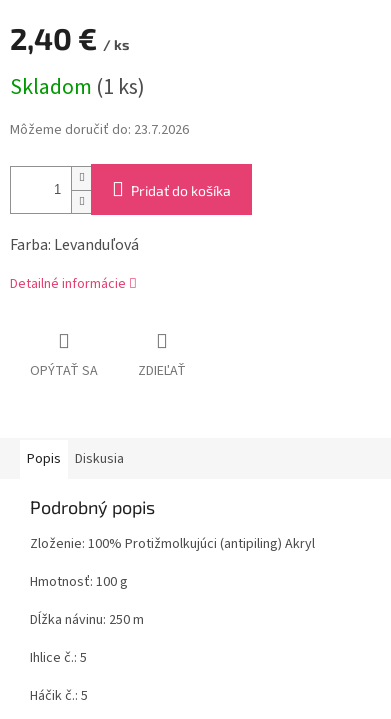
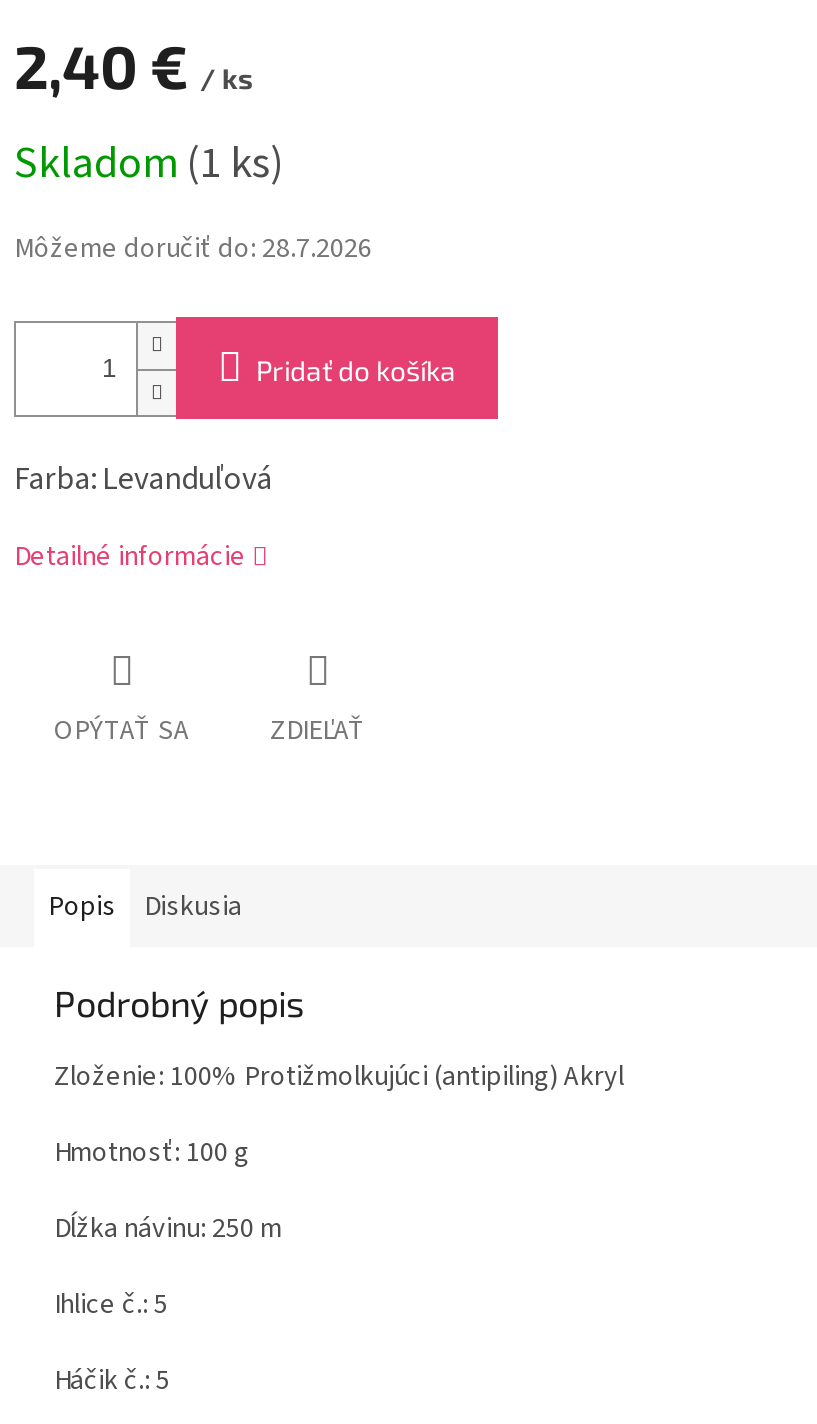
[10,120,189,140] Môžeme doručiť do: 23.7.2026 -> [14,230,372,270] Môžeme doručiť do: 28.7.2026

